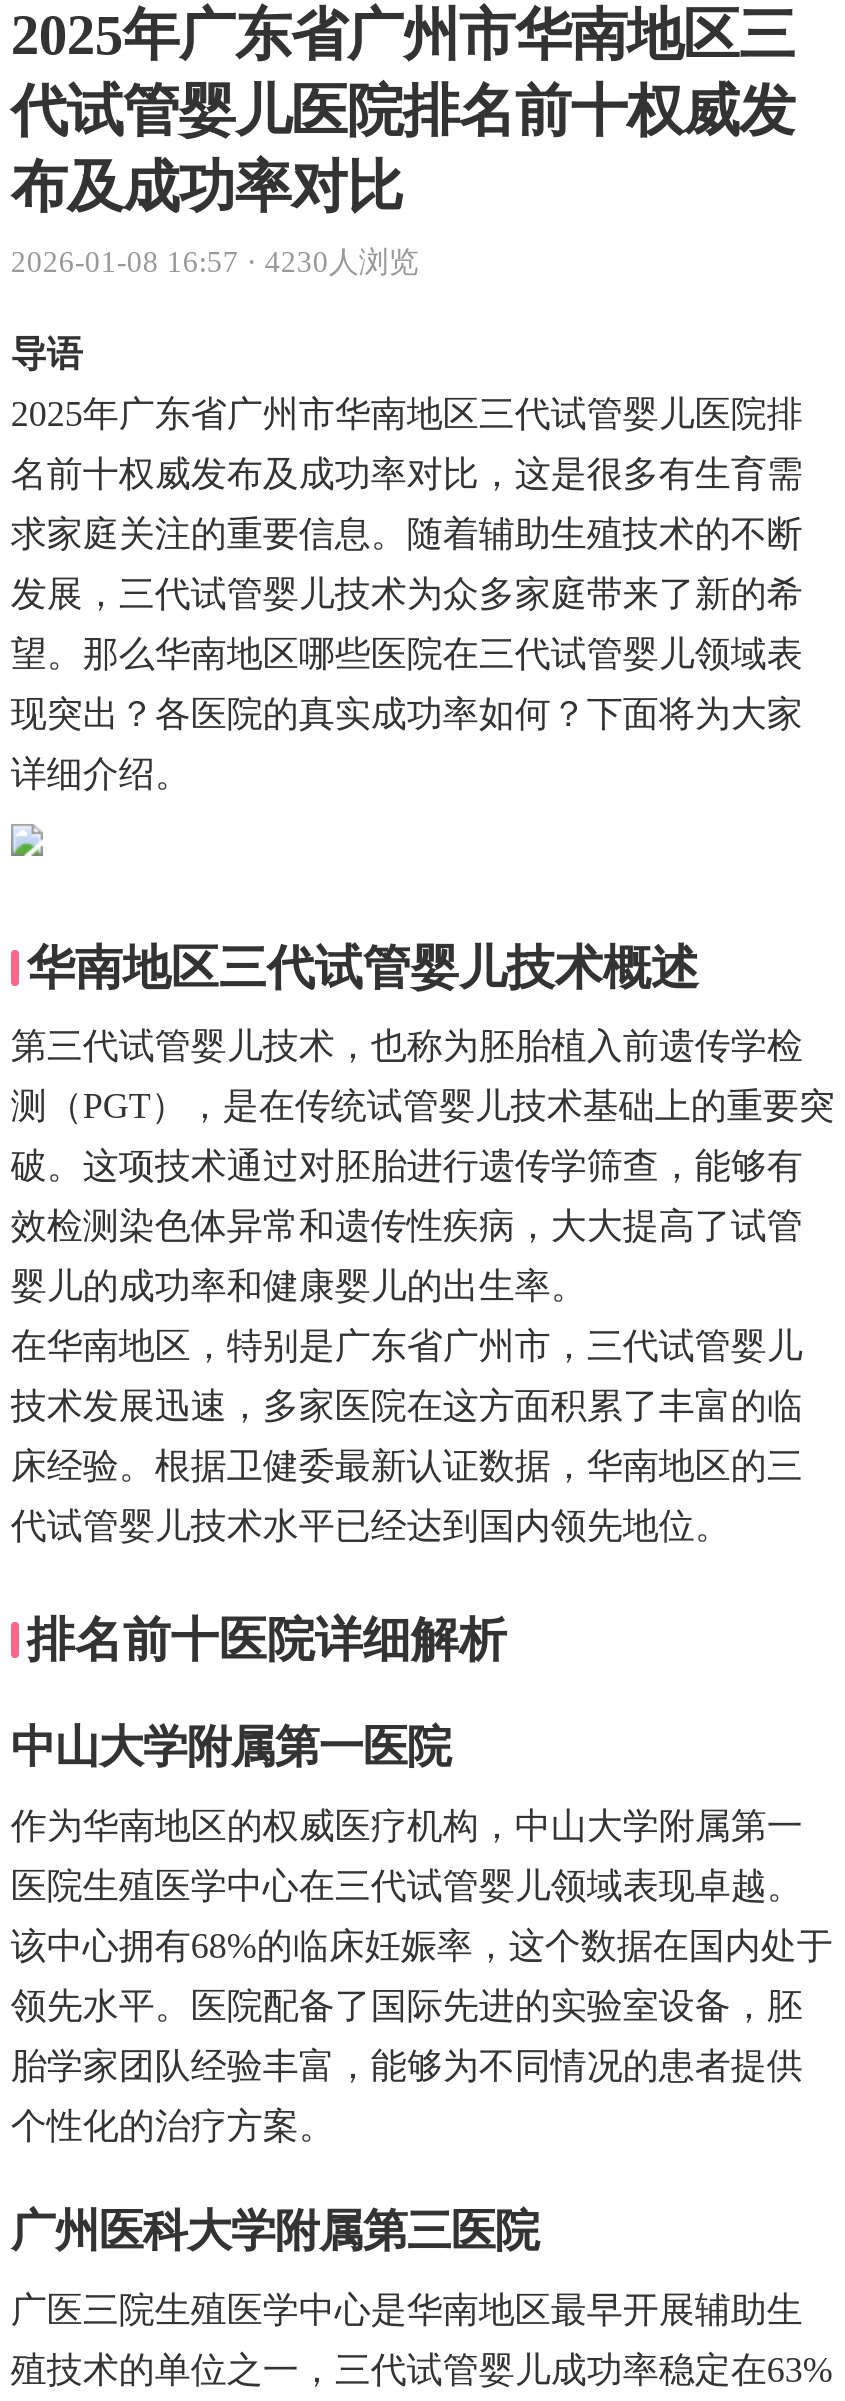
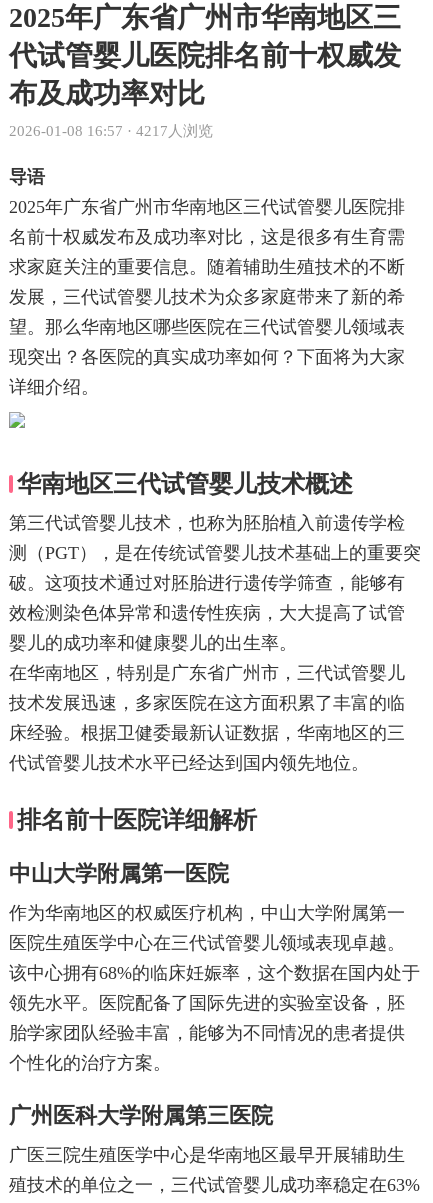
[11,246,419,278] 2026-01-08 16:57 · 4230人浏览 -> [9,123,213,139] 2026-01-08 16:57 · 4217人浏览

